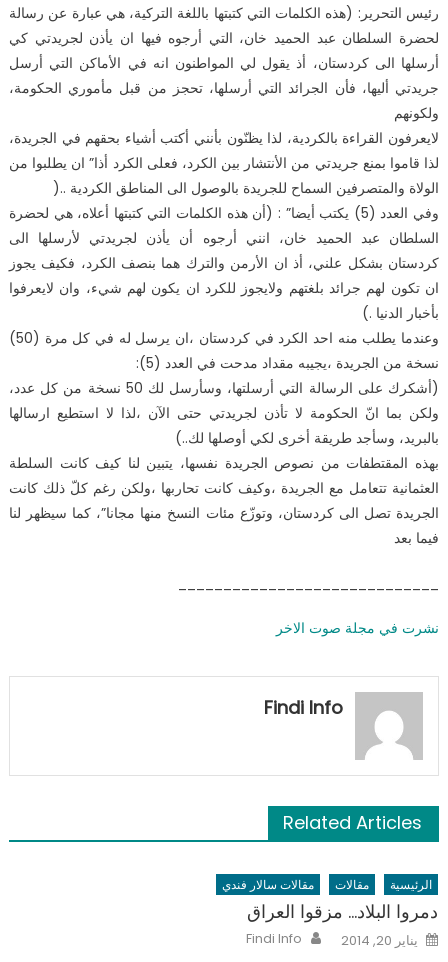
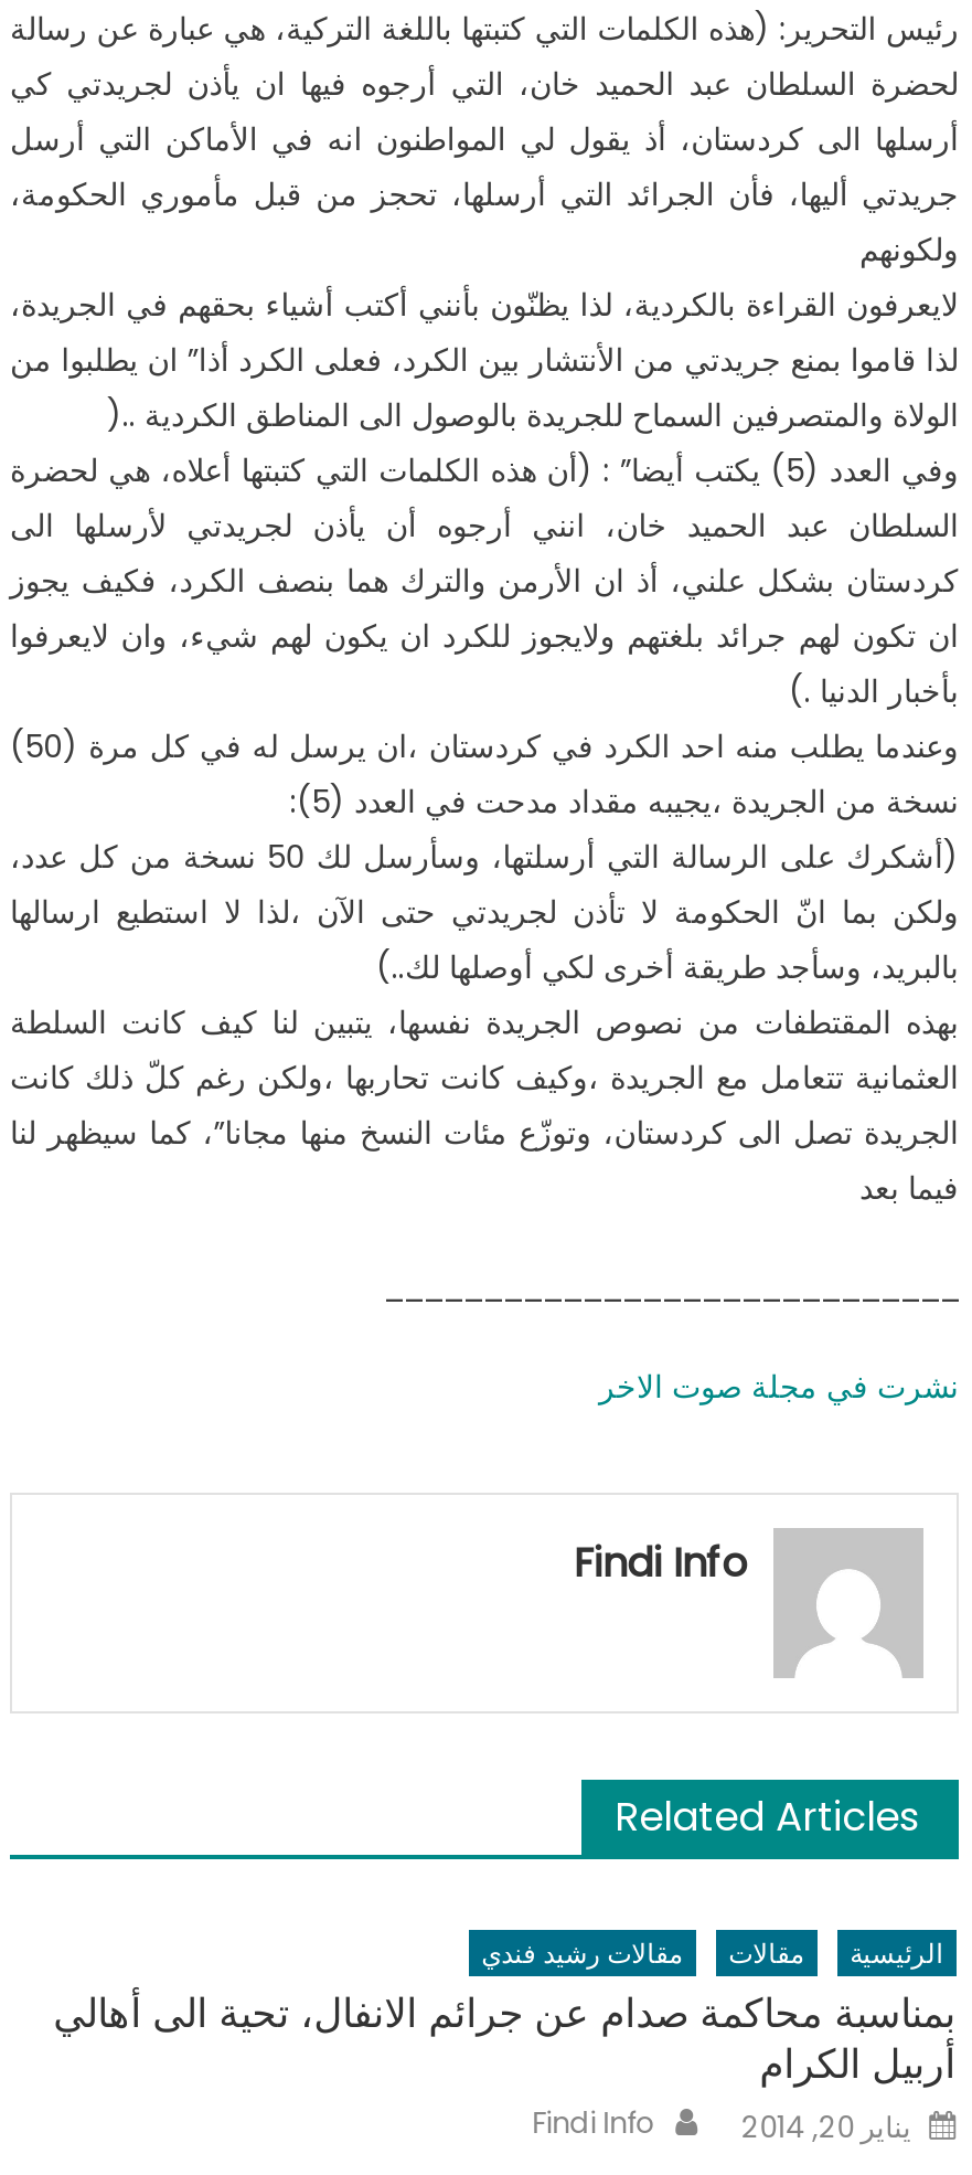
[222,876,438,924] مقالات سالار فندي | دمروا البلاد… مزقوا العراق -> [53,1933,956,2090] مقالات رشيد فندي | بمناسبة محاكمة صدام عن جرائم الانفال، تحية الى أهالي | أربيل الكرام

